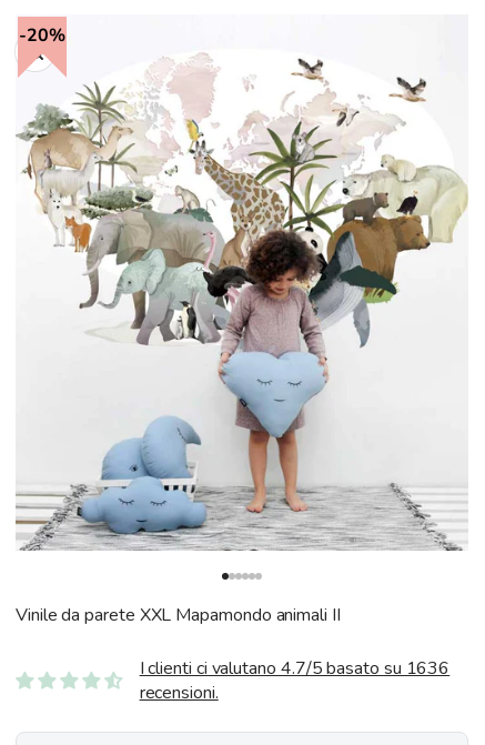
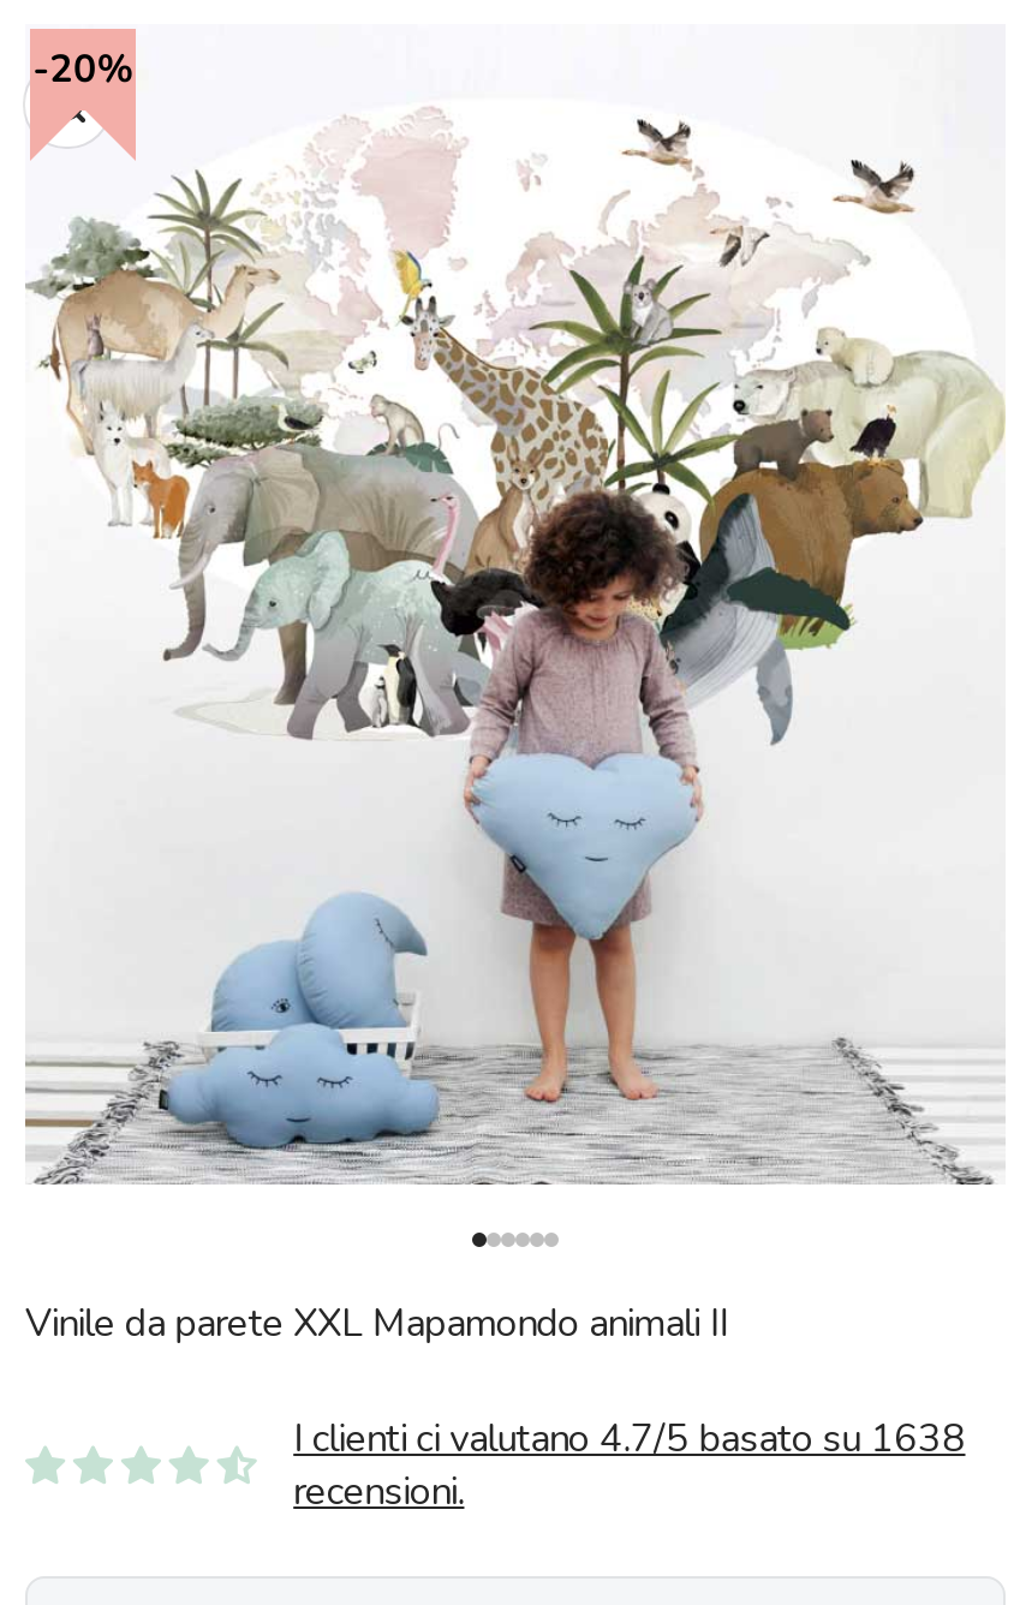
[139,656,450,681] I clienti ci valutano 4.7/5 basato su 1636 -> [293,1413,965,1466] I clienti ci valutano 4.7/5 basato su 1638

